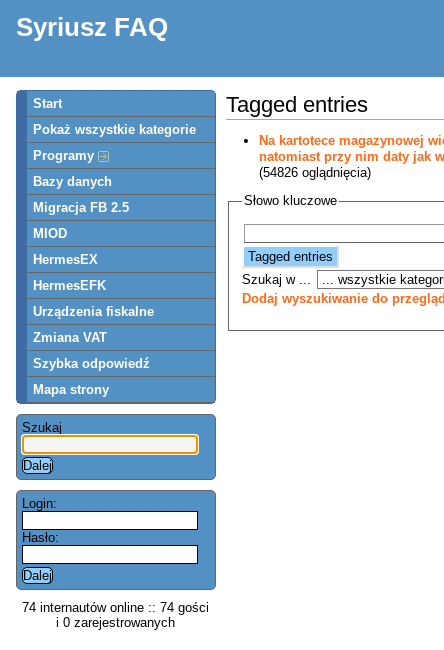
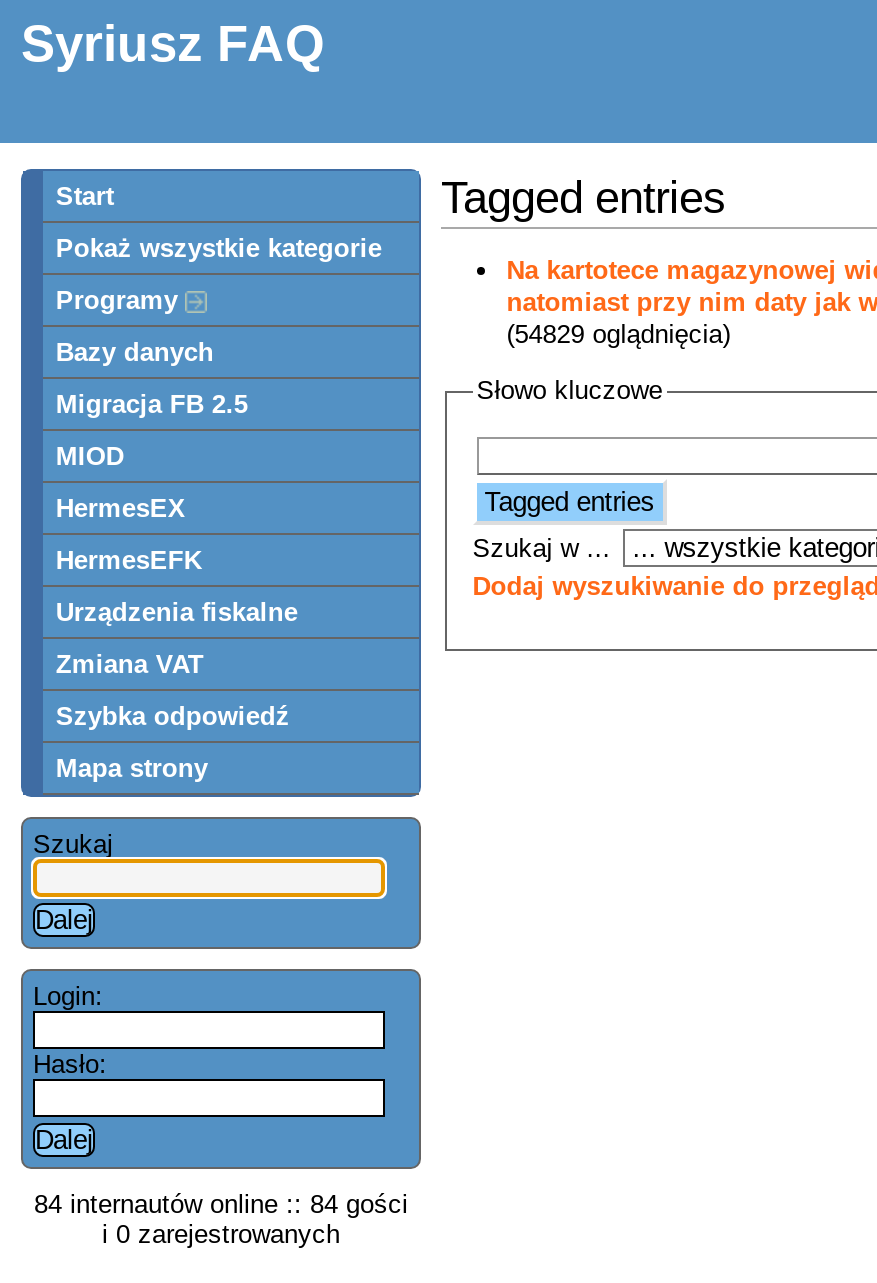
[259,165,371,180] (54826 oglądnięcia) -> [507,318,731,348] (54829 oglądnięcia)
[22,600,209,615] 74 internautów online :: 74 gości -> [34,1189,408,1219] 84 internautów online :: 84 gości

